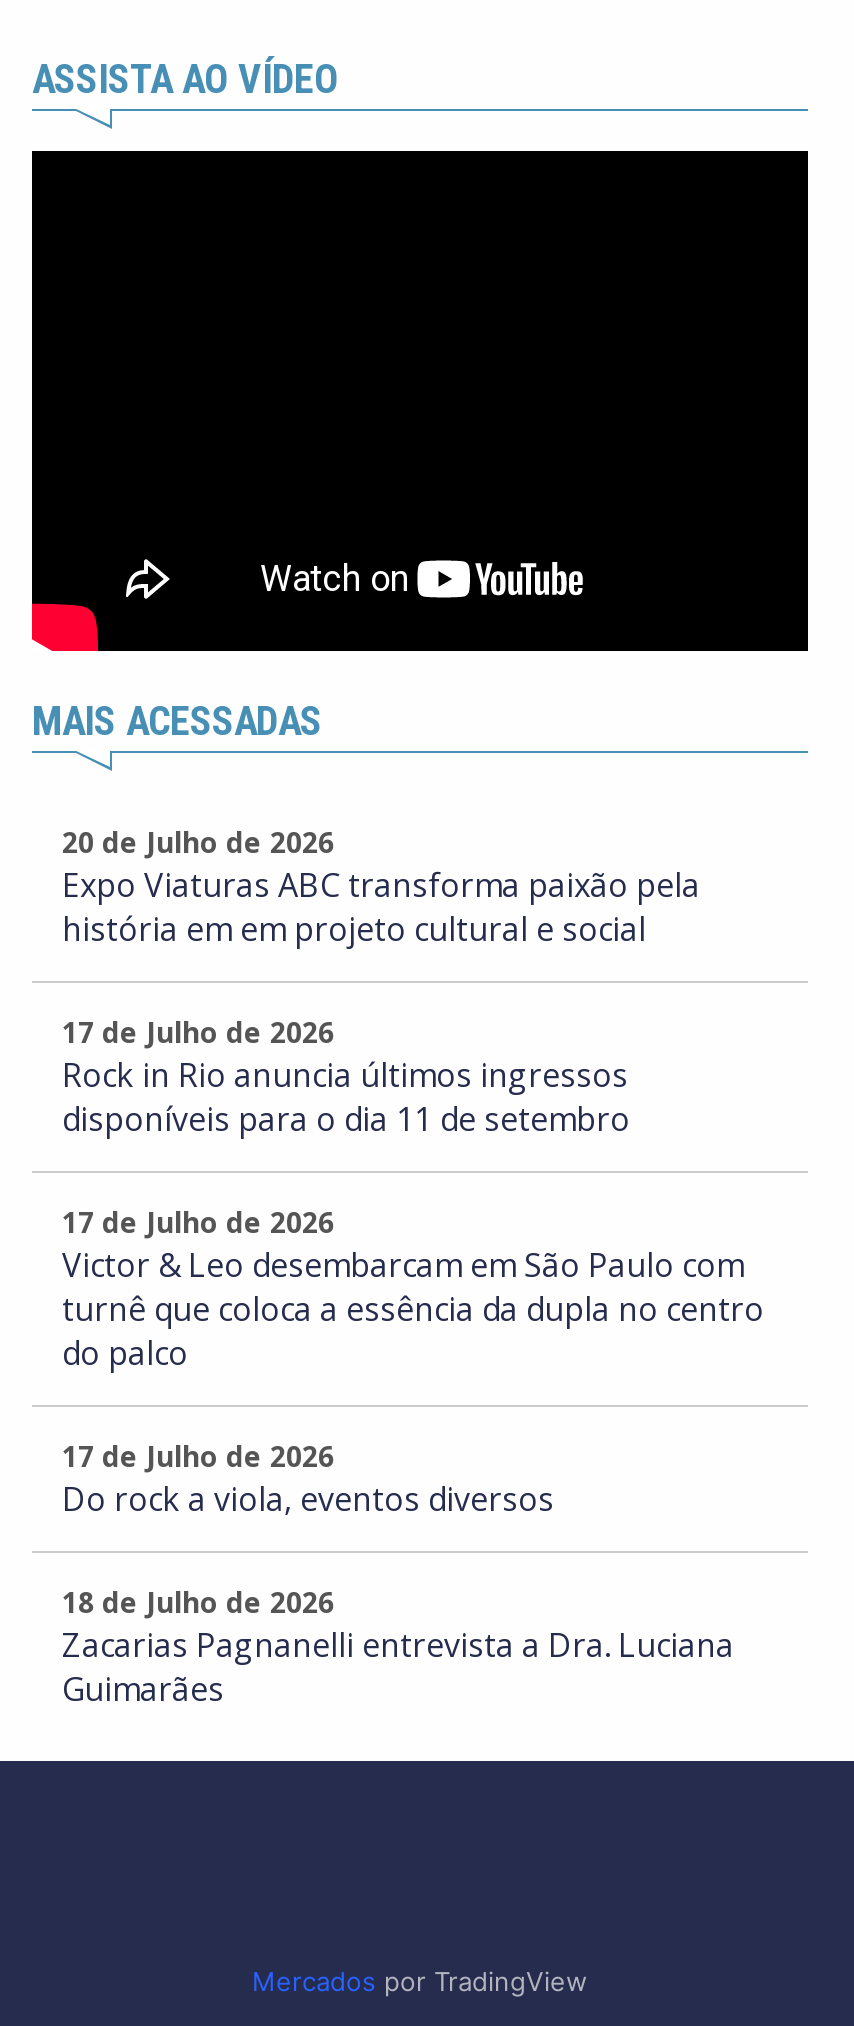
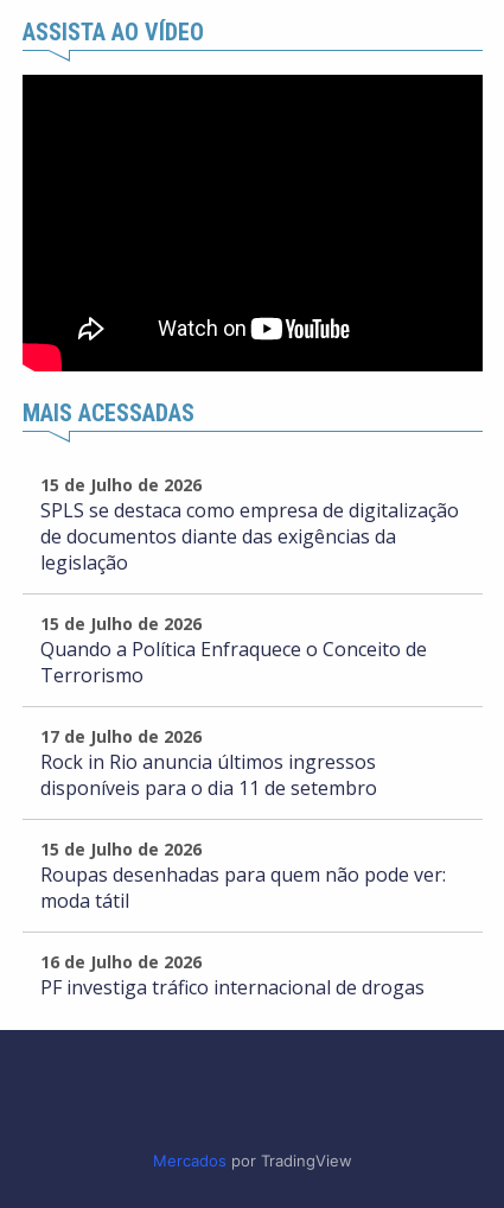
[62,823,700,951] 20 de Julho de 2026 | Expo Viaturas ABC transforma paixão pela | história em em projeto cultural e social -> [40,473,459,688] 15 de Julho de 2026 | SPLS se destaca como empresa de digitalização | de documentos diante das exigências da | legislação | 15 de Julho de 2026 | Quando a Política Enfraquece o Conceito de | Terrorismo
moved [62,1013,630,1141] -> [40,725,377,801]: 17 de Julho de 2026 | Rock in Rio anuncia últimos ingressos | disponíveis para o dia 11 de setembro
[62,1203,764,1711] 17 de Julho de 2026 | Victor & Leo desembarcam em São Paulo com | turnê que coloca a essência da dupla no centro | do palco | 17 de Julho de 2026 | Do rock a viola, eventos diversos | 18 de Julho de 2026 | Zacarias Pagnanelli entrevista a Dra. Luciana | Guimarães -> [40,838,446,1000] 15 de Julho de 2026 | Roupas desenhadas para quem não pode ver: | moda tátil | 16 de Julho de 2026 | PF investiga tráfico internacional de drogas

